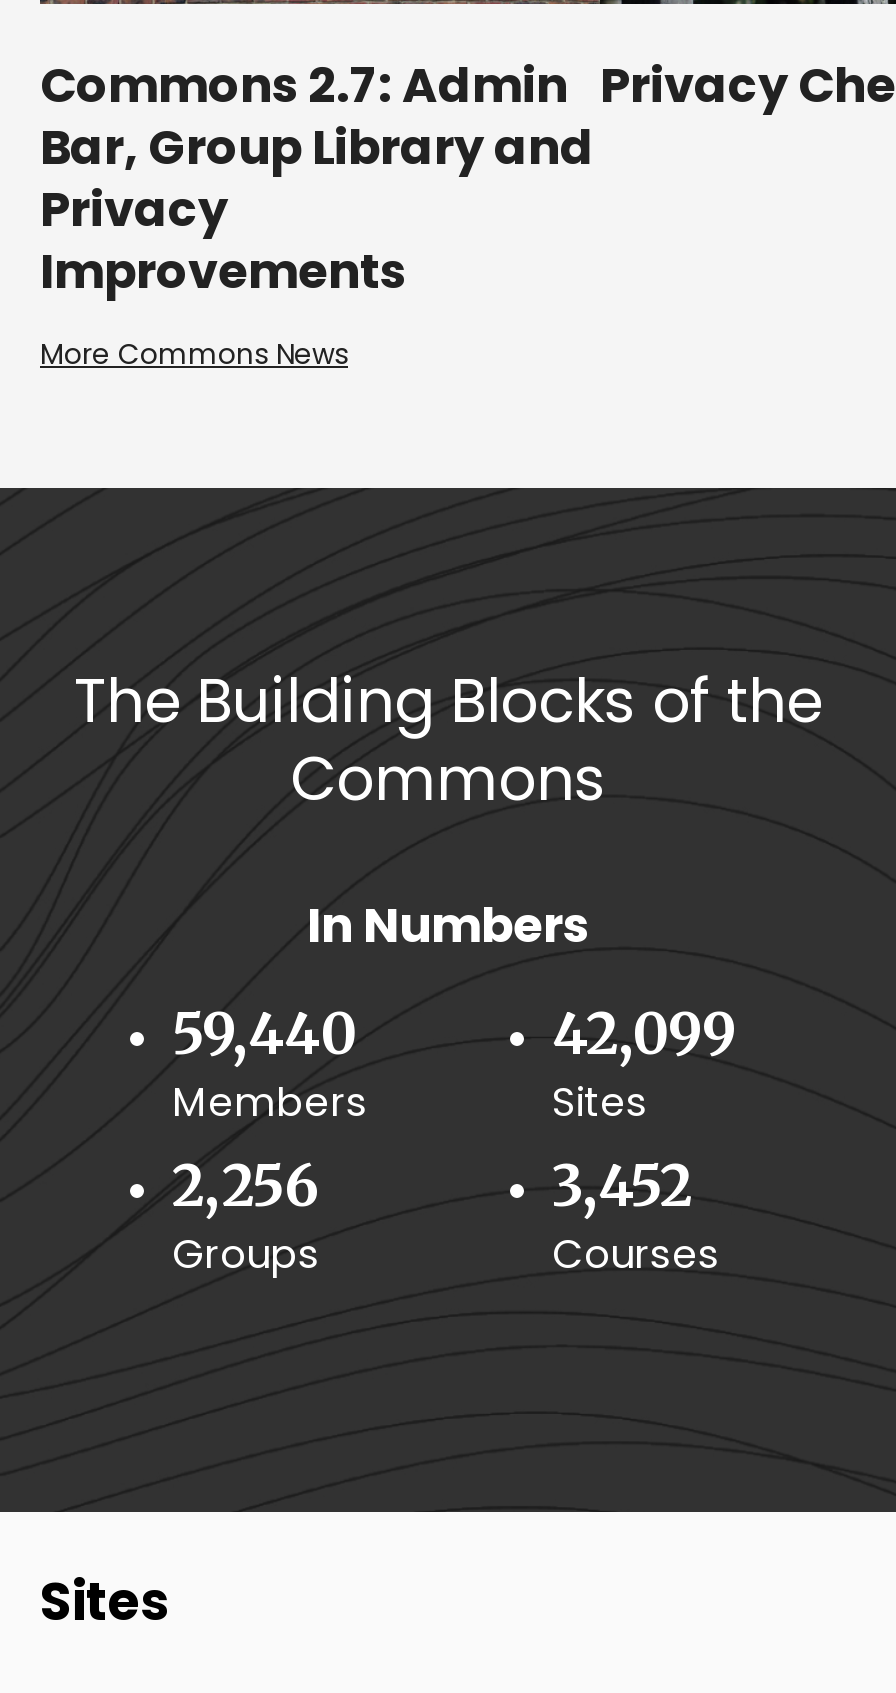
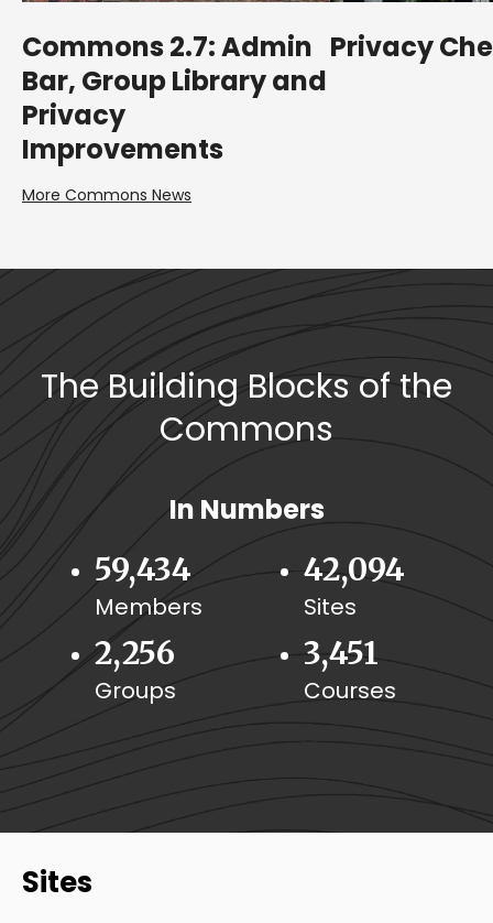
[172,998,356,1070] 59,440 -> [95,549,191,589] 59,434
[552,998,736,1070] 42,099 -> [304,549,405,589] 42,094
[552,1150,692,1222] 3,452 -> [304,633,379,673] 3,451

